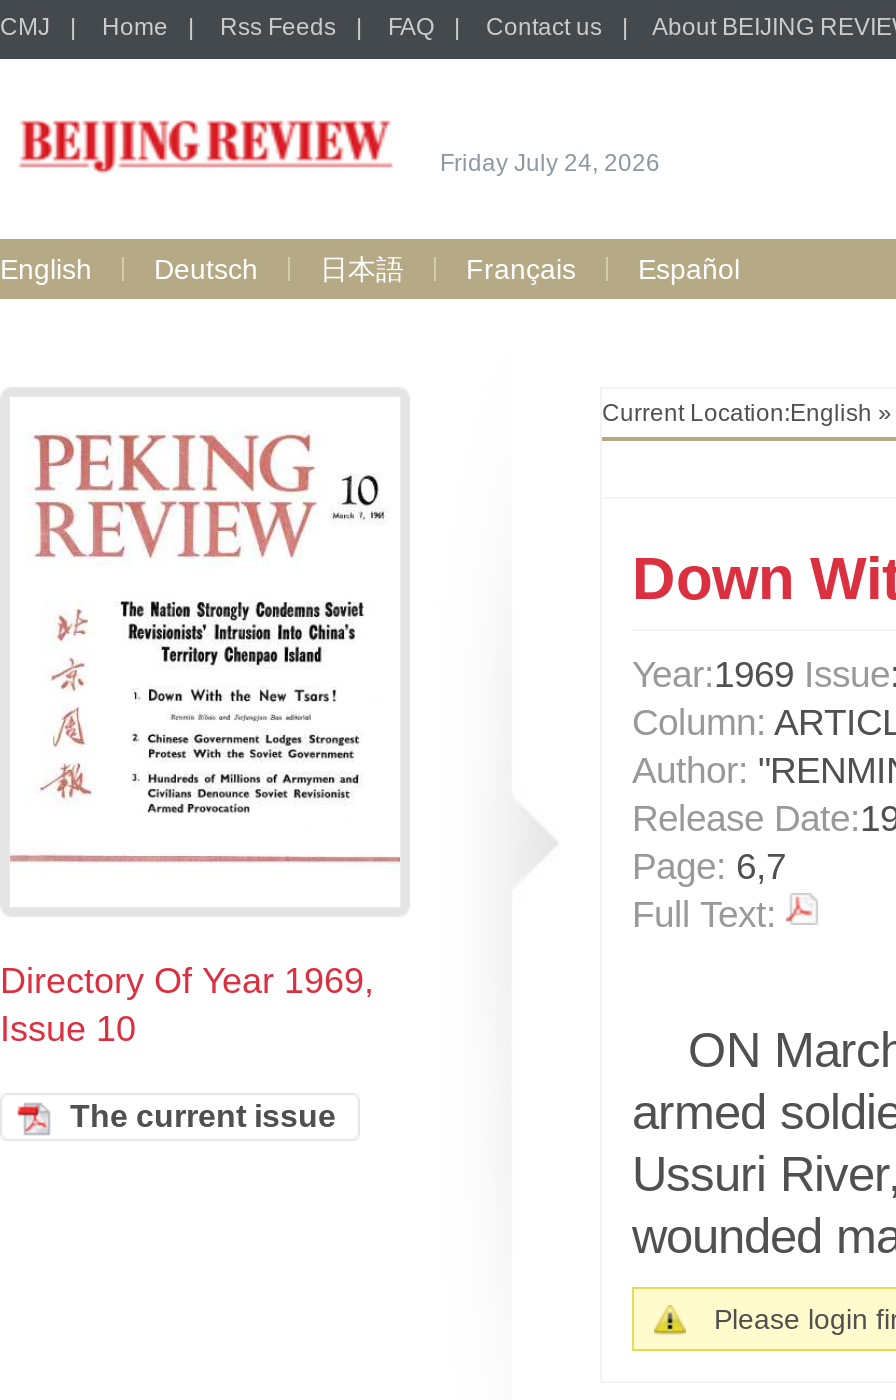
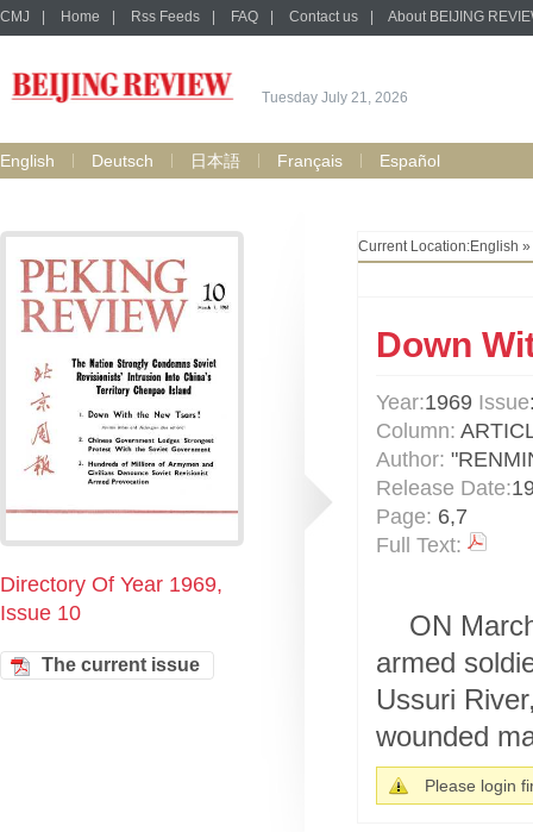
[440,149,660,177] Friday July 24, 2026 -> [262,89,408,106] Tuesday July 21, 2026

